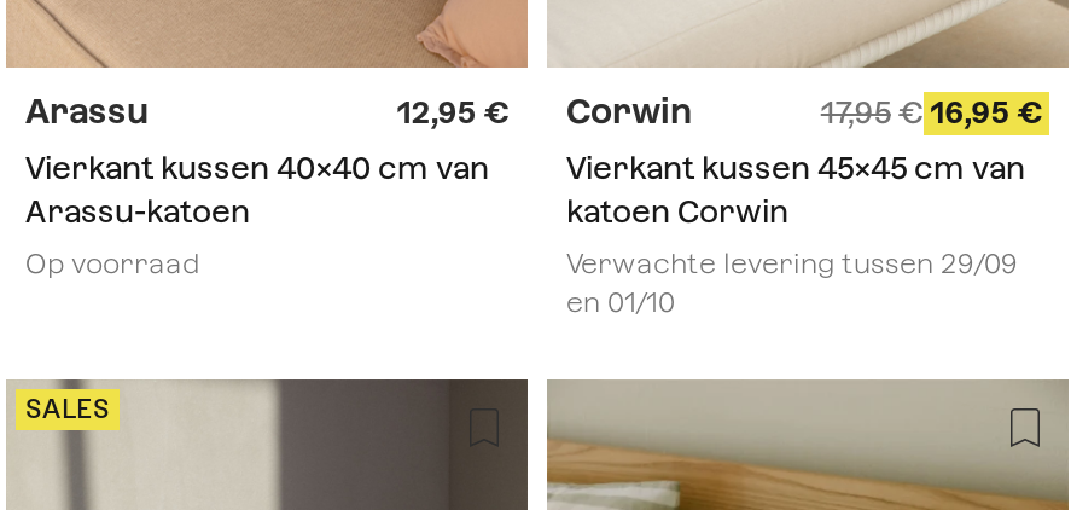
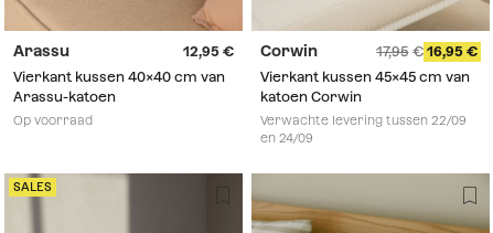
[566,247,1018,281] Verwachte levering tussen 29/09 -> [260,113,467,128] Verwachte levering tussen 22/09
[566,286,675,320] en 01/10 -> [260,131,313,146] en 24/09

